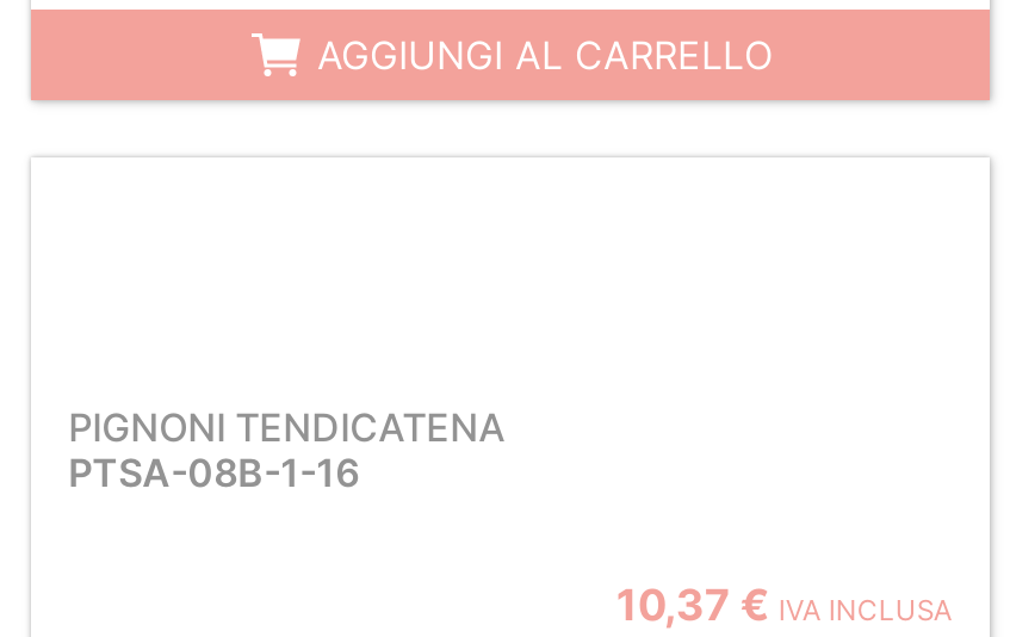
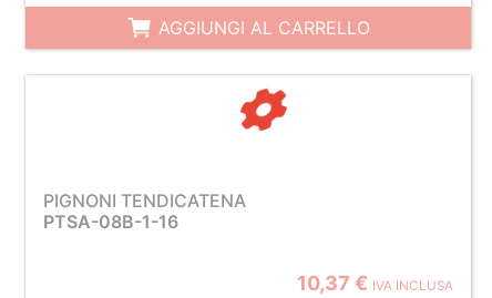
none -> [239,88,288,132] [image]

